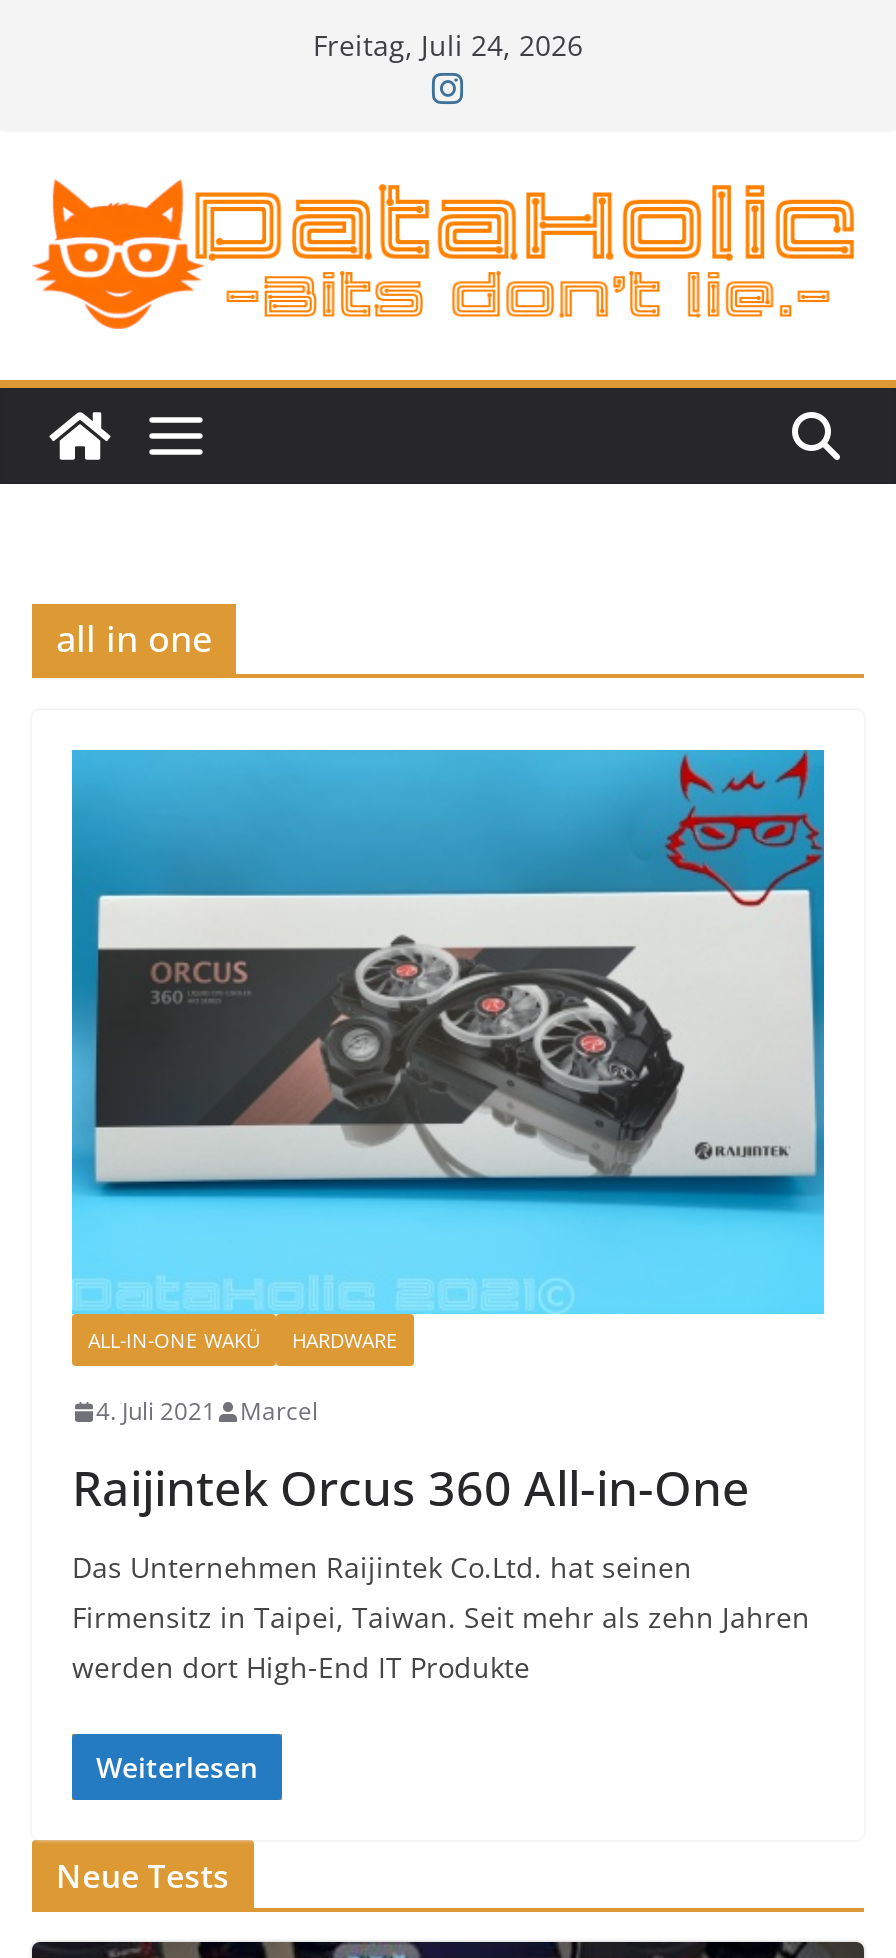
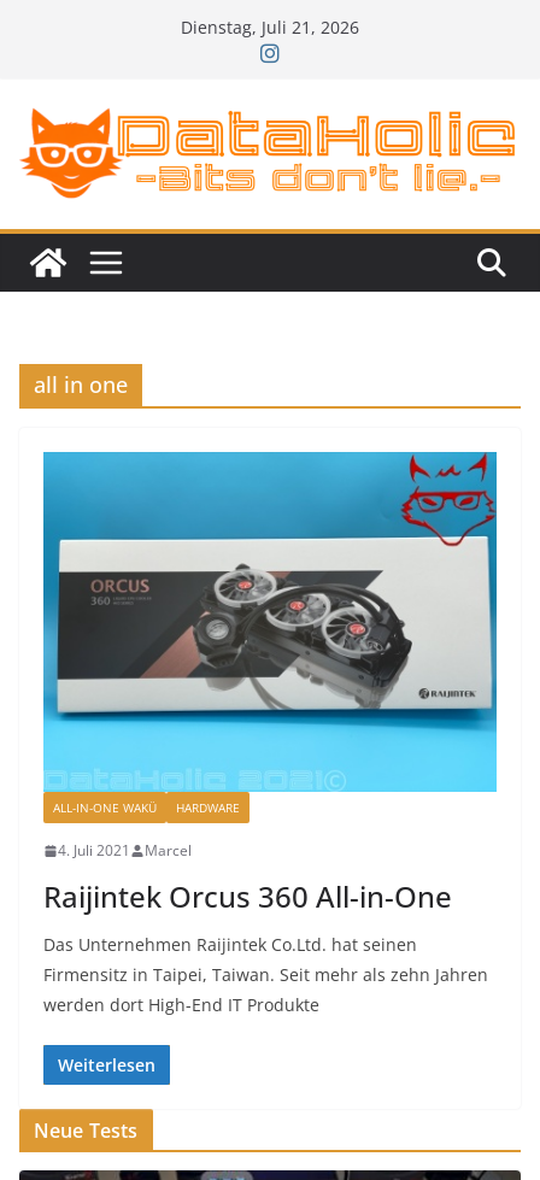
[313,26,583,64] Freitag, Juli 24, 2026 -> [181,16,359,39] Dienstag, Juli 21, 2026

